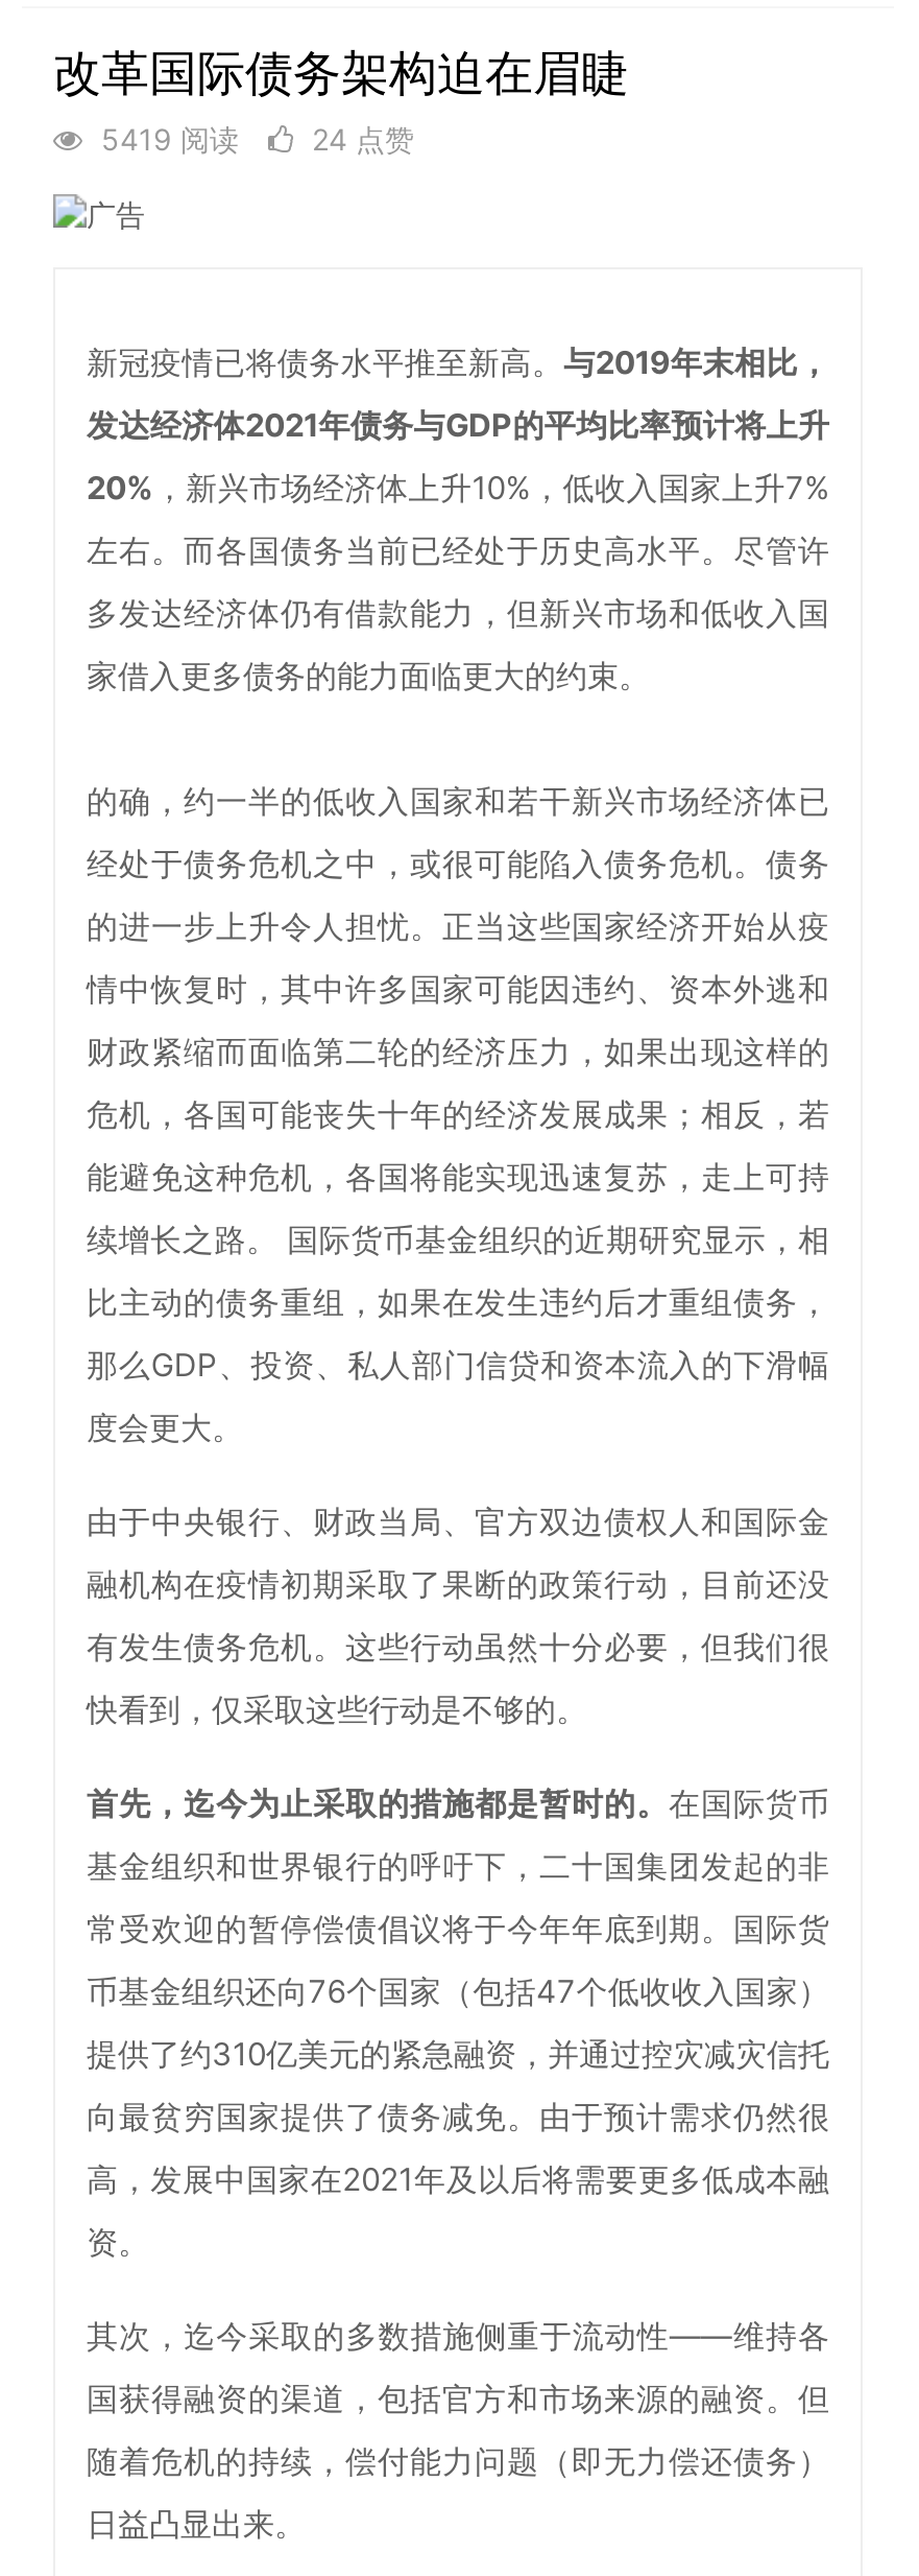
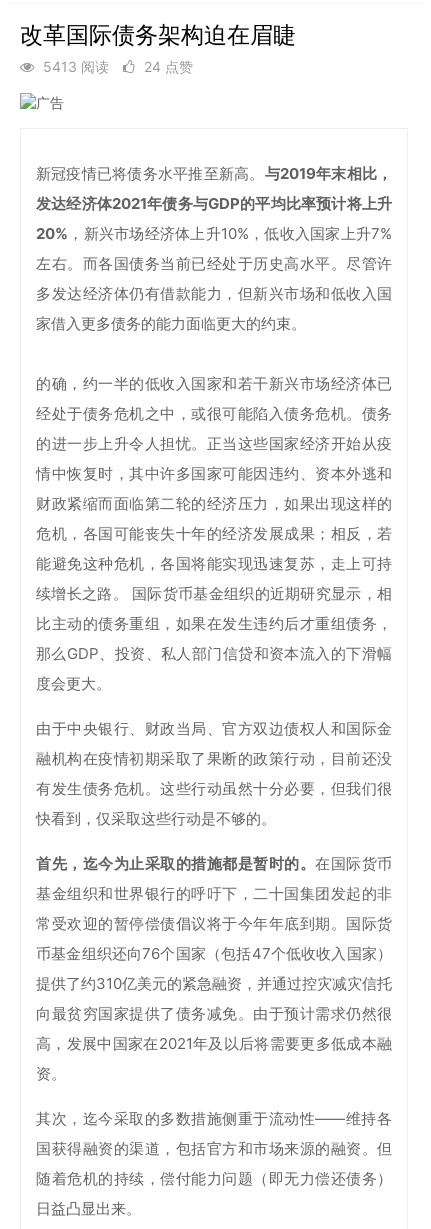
[93,121,414,157] 5419 阅读 24 点赞 -> [39,58,193,75] 5413 阅读 24 点赞

